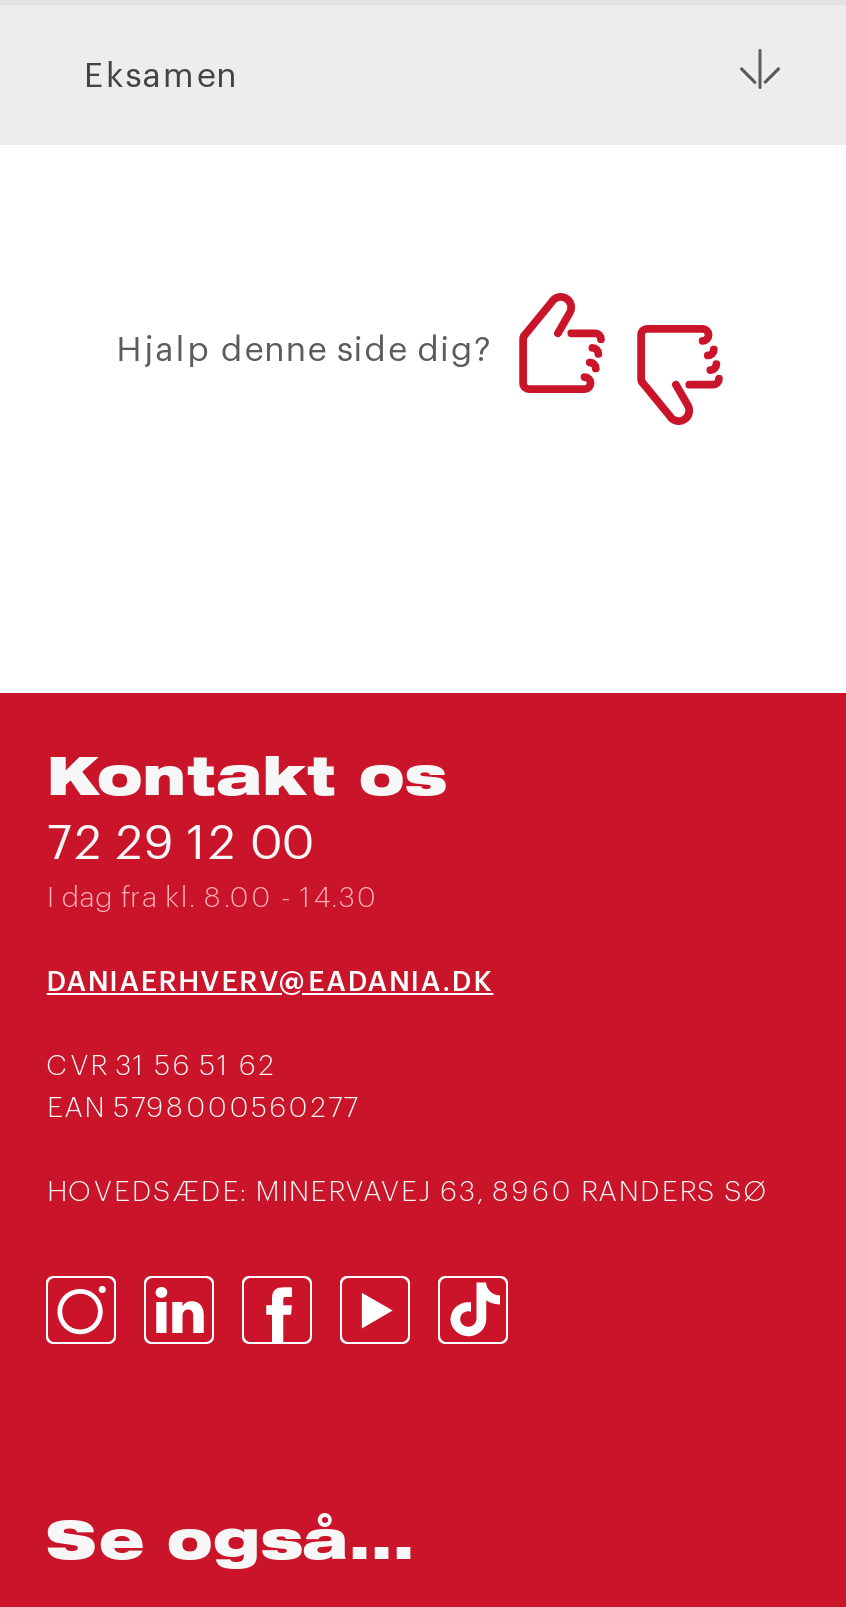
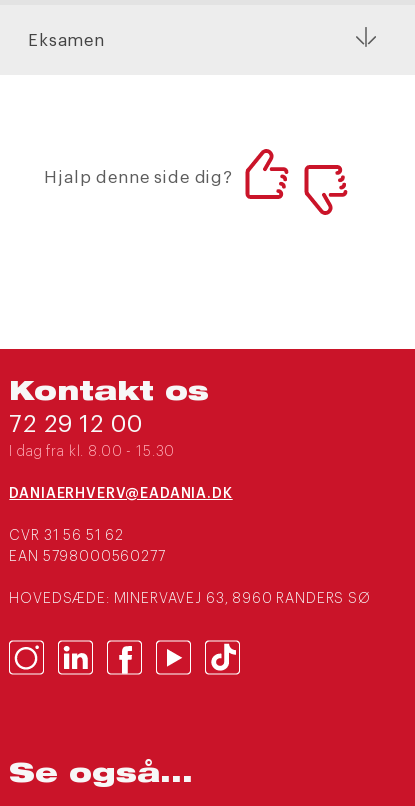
[47,885,378,913] I dag fra kl. 8.00 - 14.30 -> [9,445,175,459] I dag fra kl. 8.00 - 15.30

